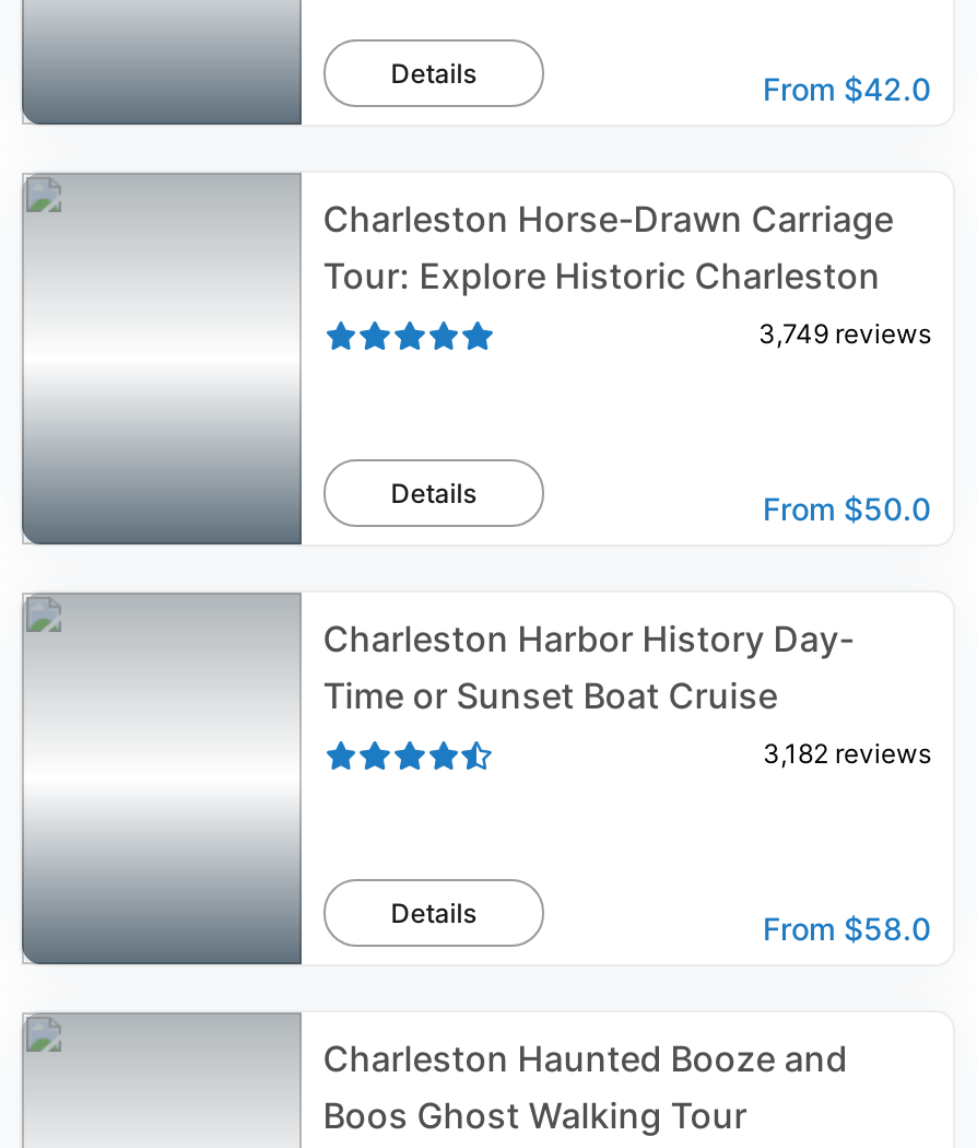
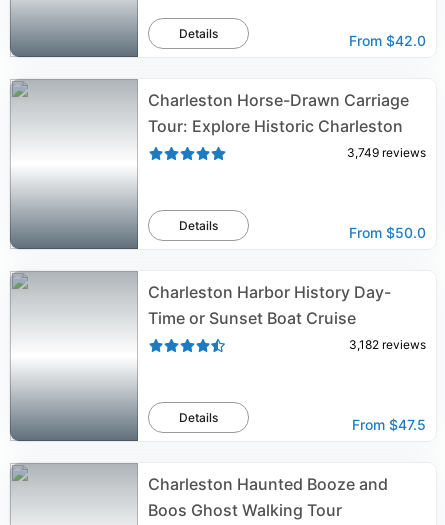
[763,910,931,947] From $58.0 -> [352,416,426,433] From $47.5

